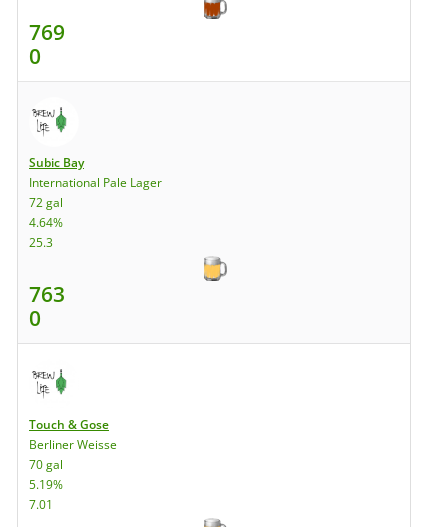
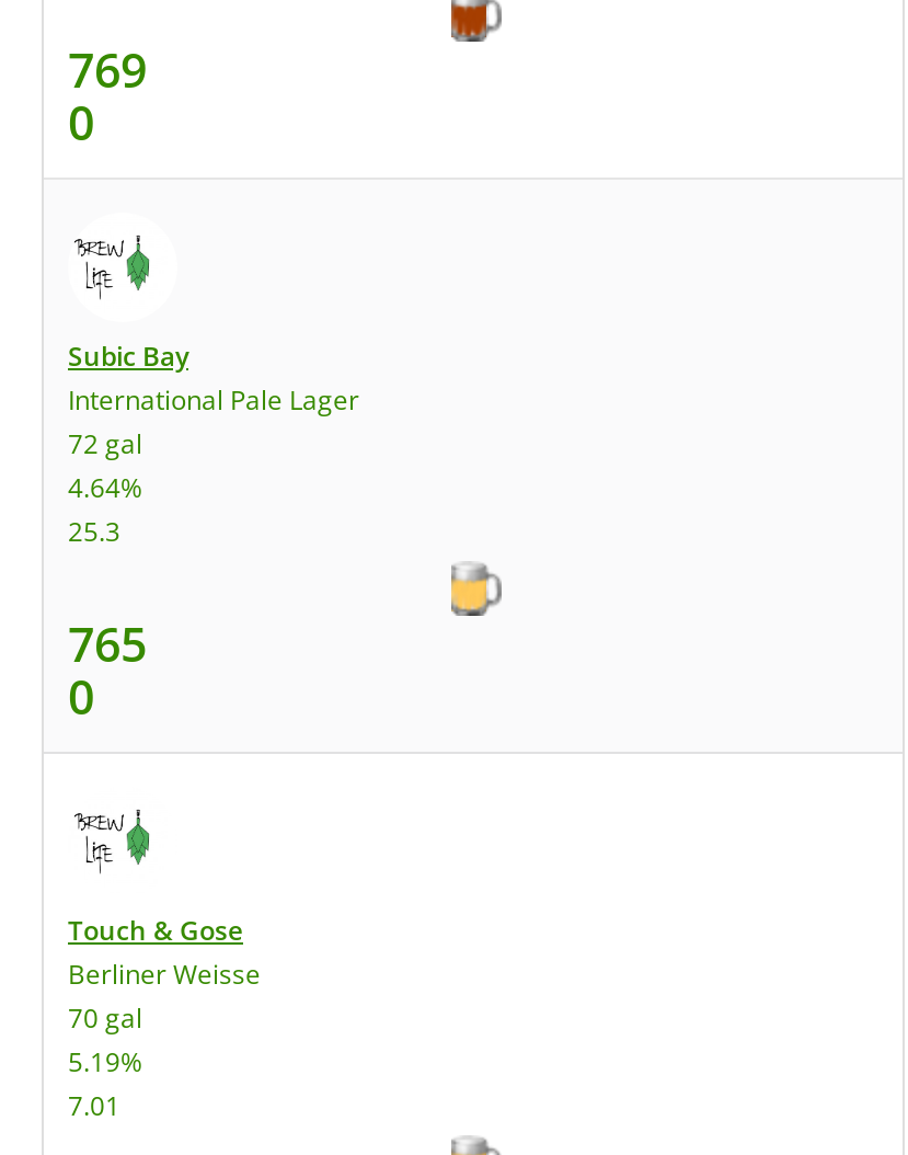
[29,279,65,308] 763 -> [68,611,147,675] 765

